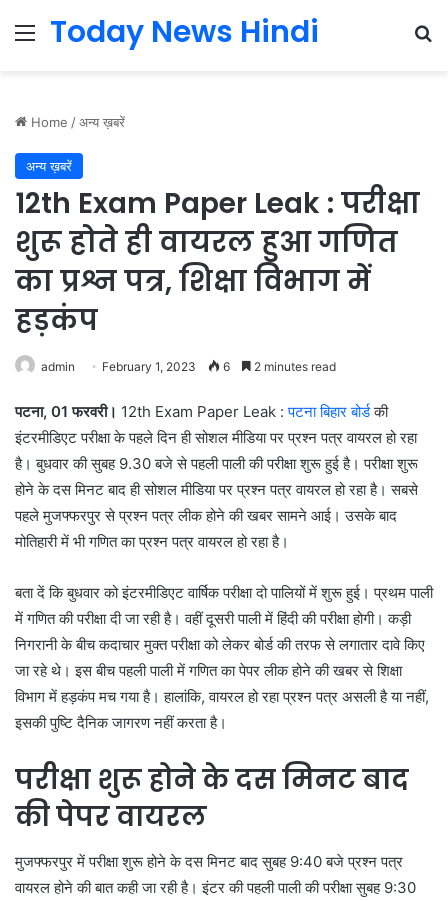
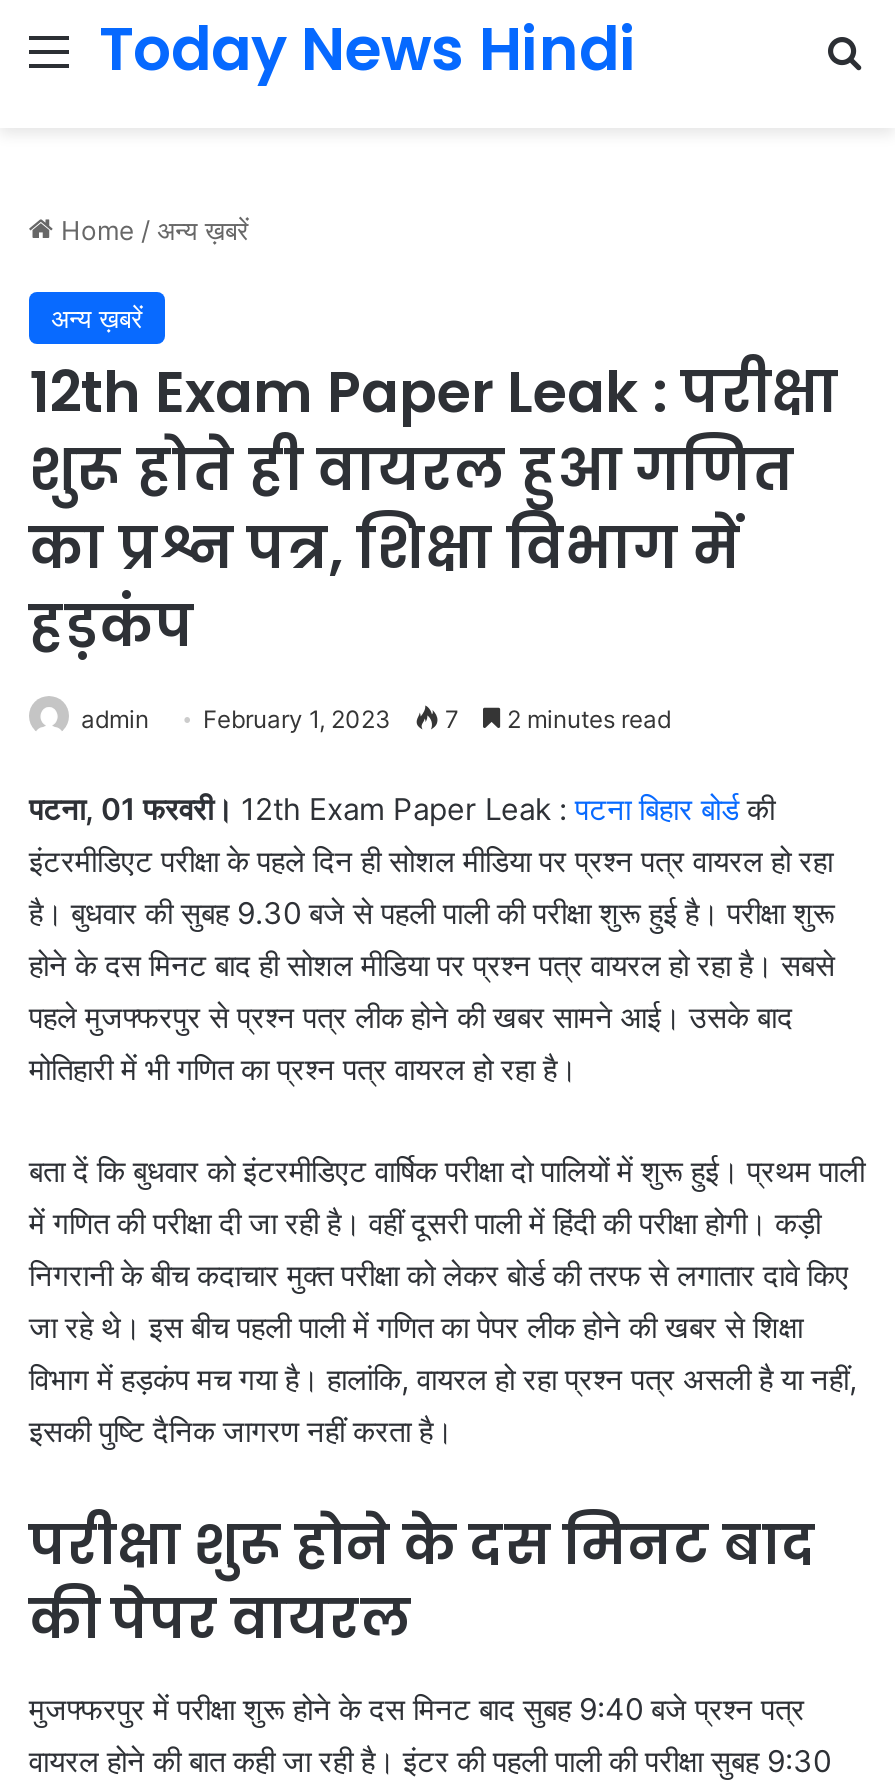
[41,359,336,374] admin February 1, 2023 6 2 minutes read -> [81,704,671,734] admin February 1, 2023 7 2 minutes read

